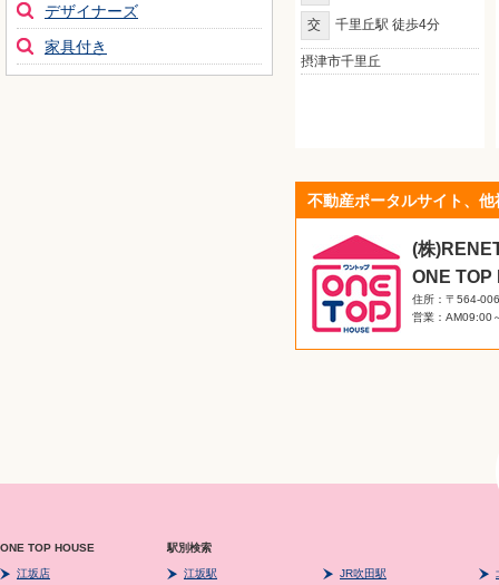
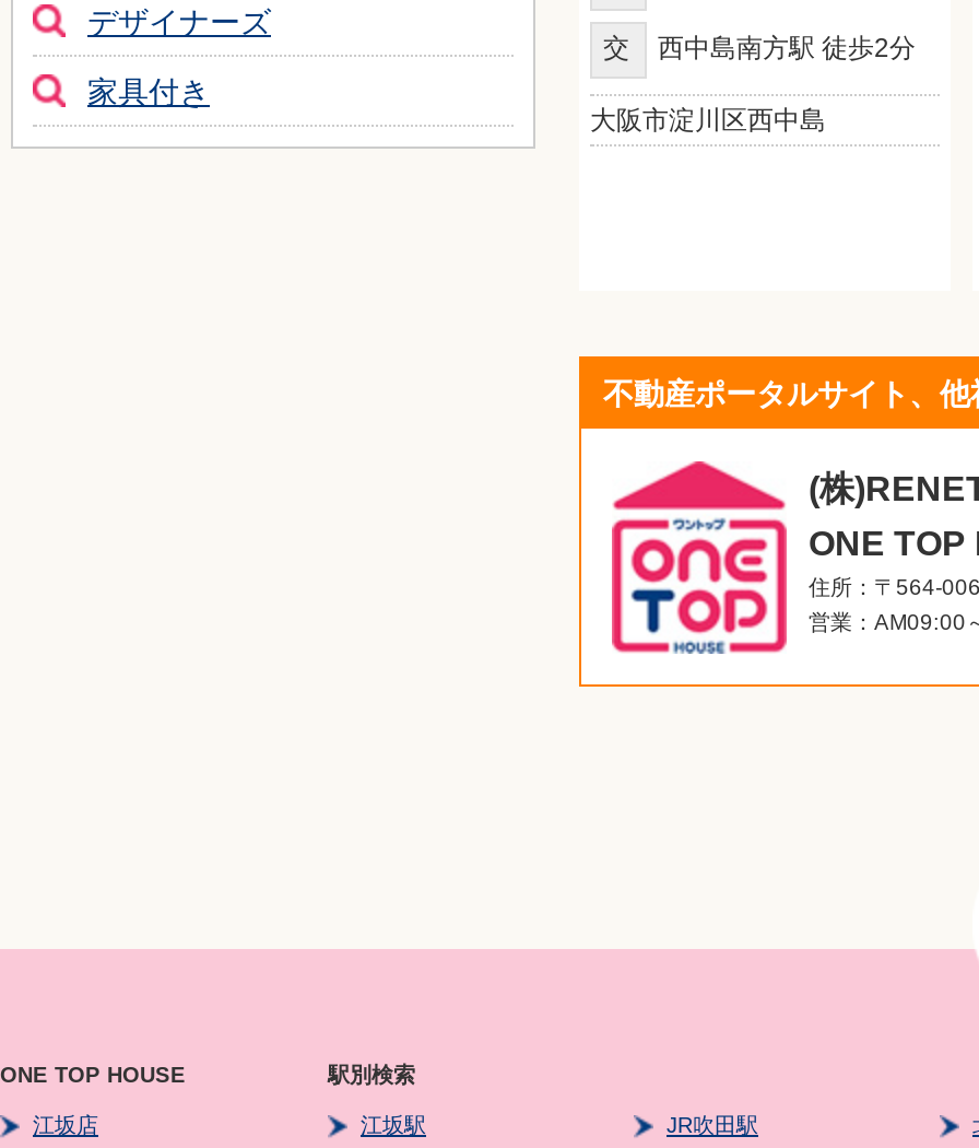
[335,17,440,32] 千里丘駅 徒歩4分 -> [658,33,916,63] 西中島南方駅 徒歩2分
[301,53,381,69] 摂津市千里丘 -> [590,105,826,136] 大阪市淀川区西中島

